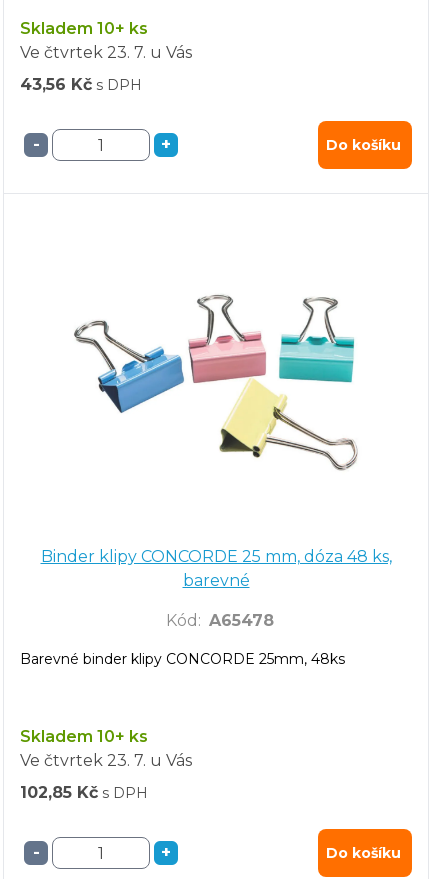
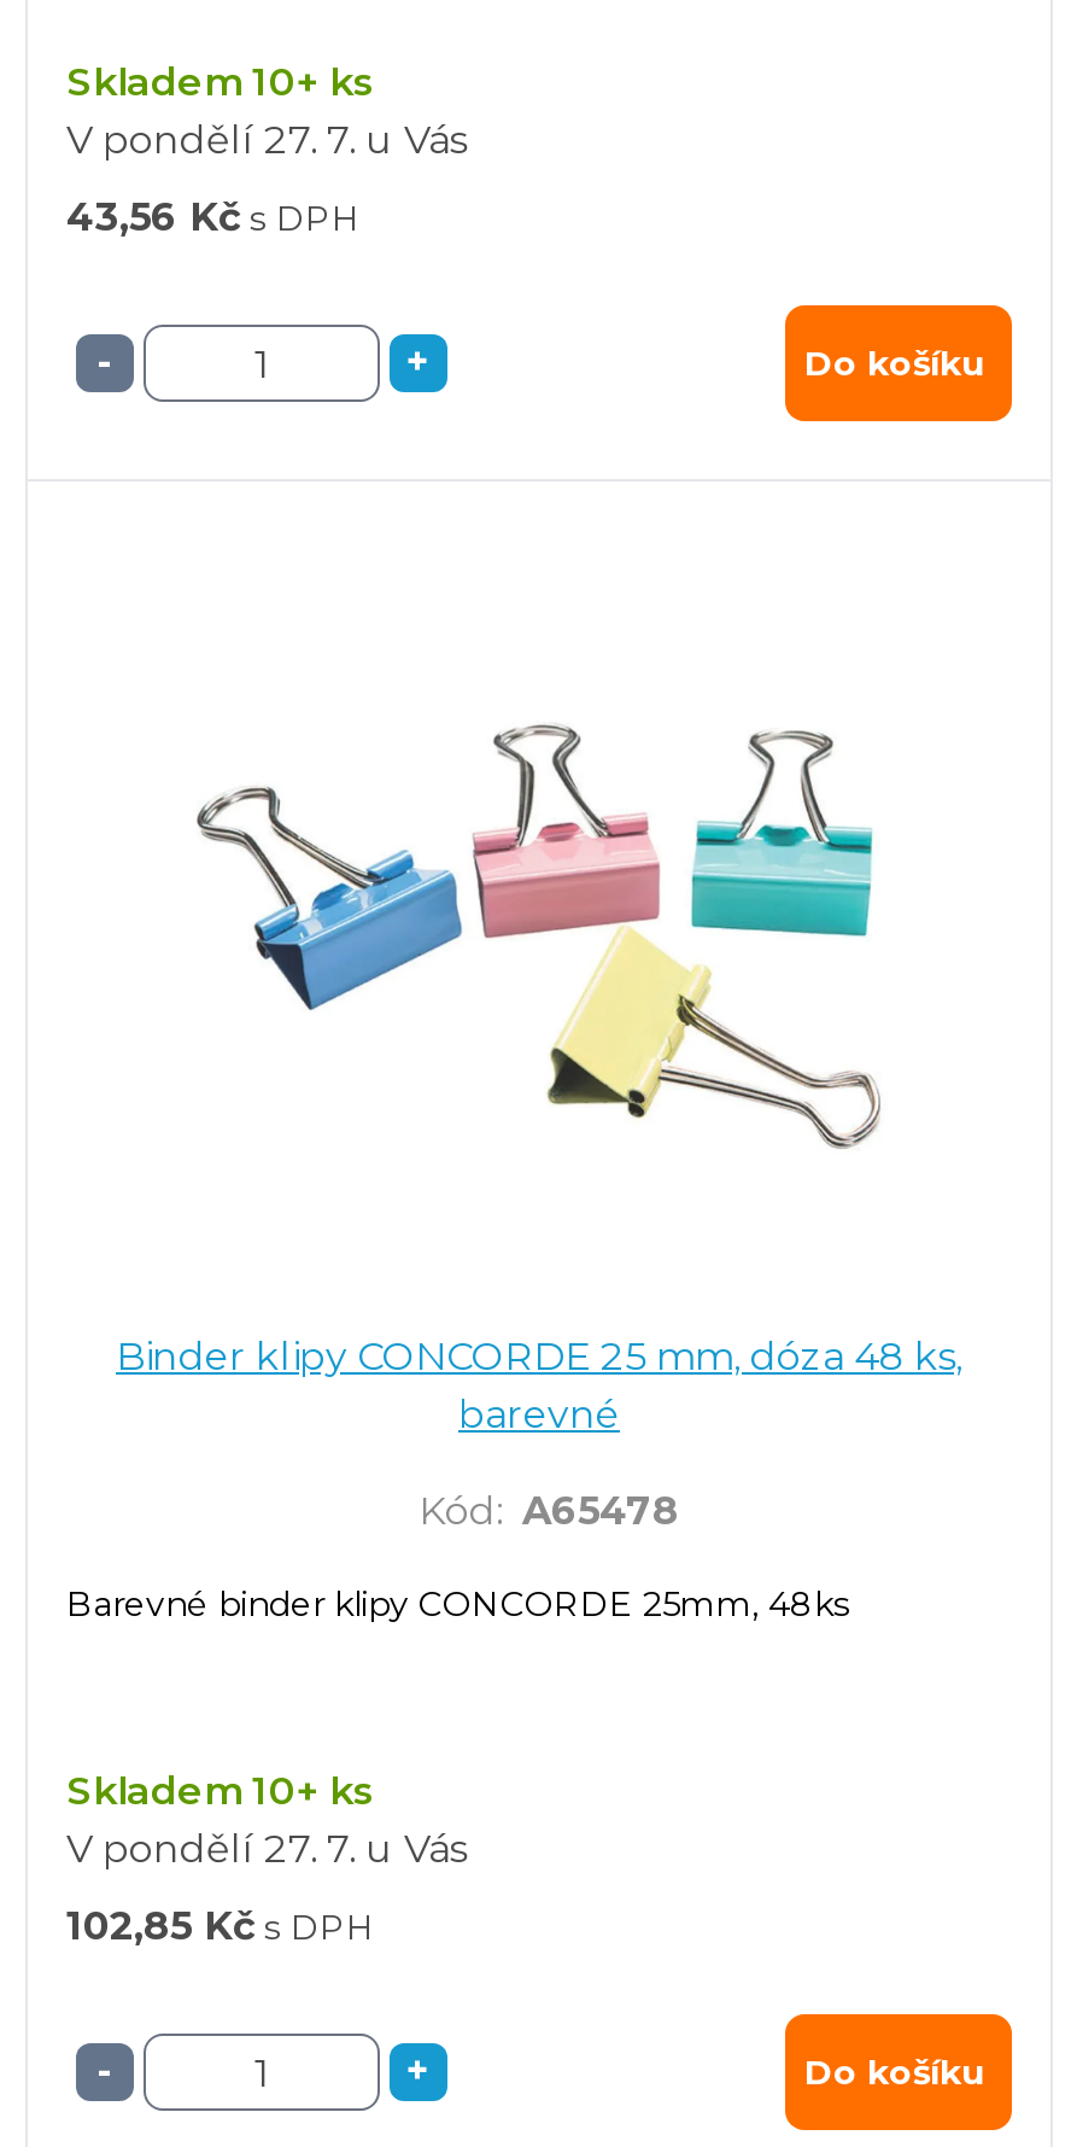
[20,43,192,62] Ve čtvrtek 23. 7. u Vás -> [66,118,467,164] V pondělí 27. 7. u Vás
[20,751,192,770] Ve čtvrtek 23. 7. u Vás -> [66,1827,467,1873] V pondělí 27. 7. u Vás

